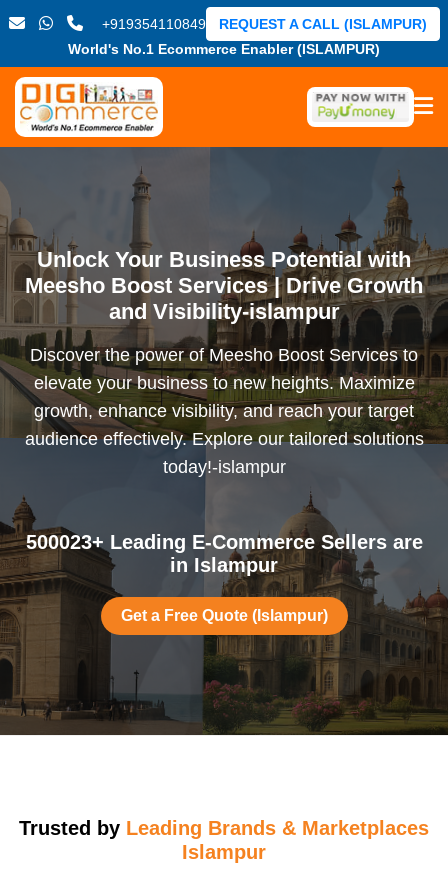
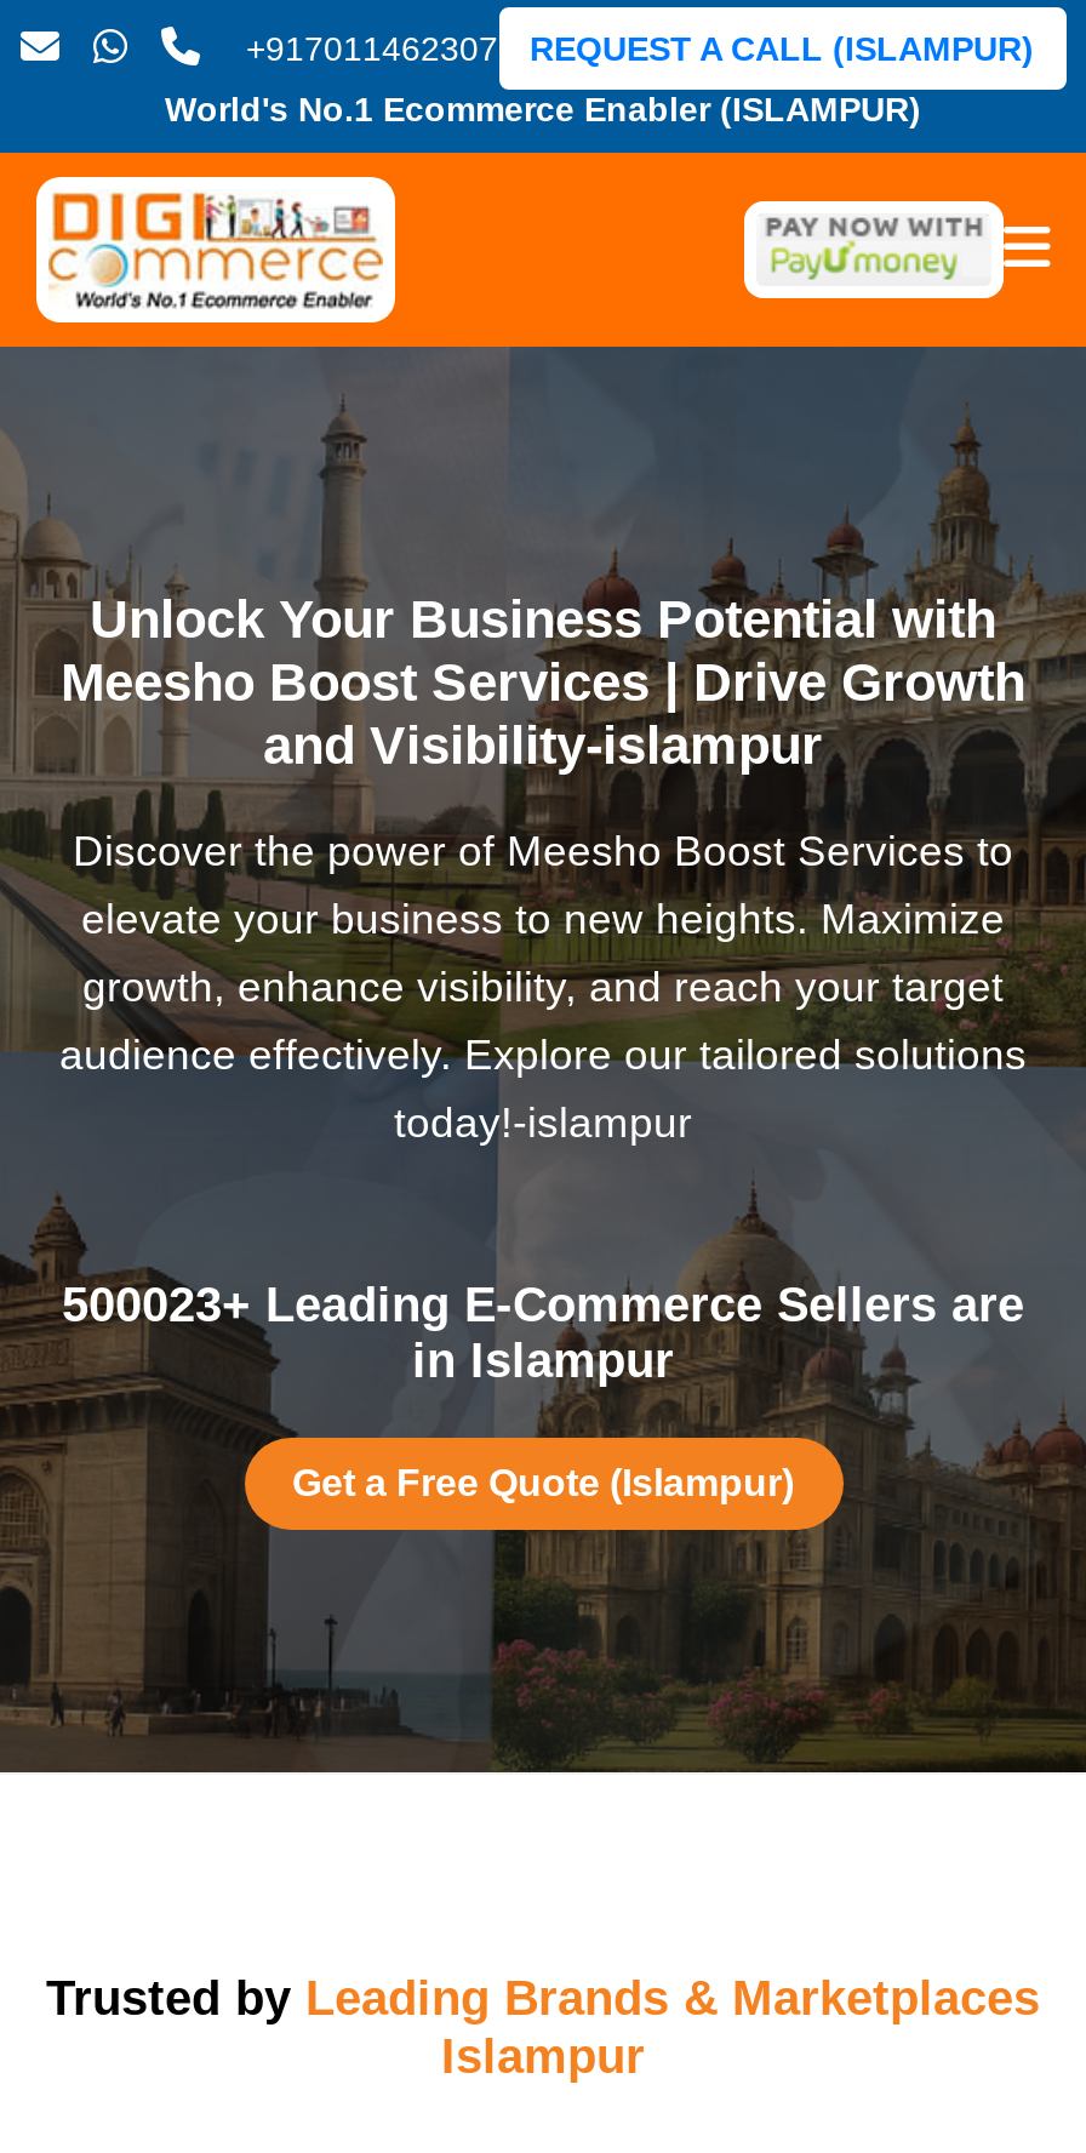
[101,16,426,32] +919354110849 REQUEST A CALL (ISLAMPUR) -> [246,29,1034,68] +917011462307 REQUEST A CALL (ISLAMPUR)

